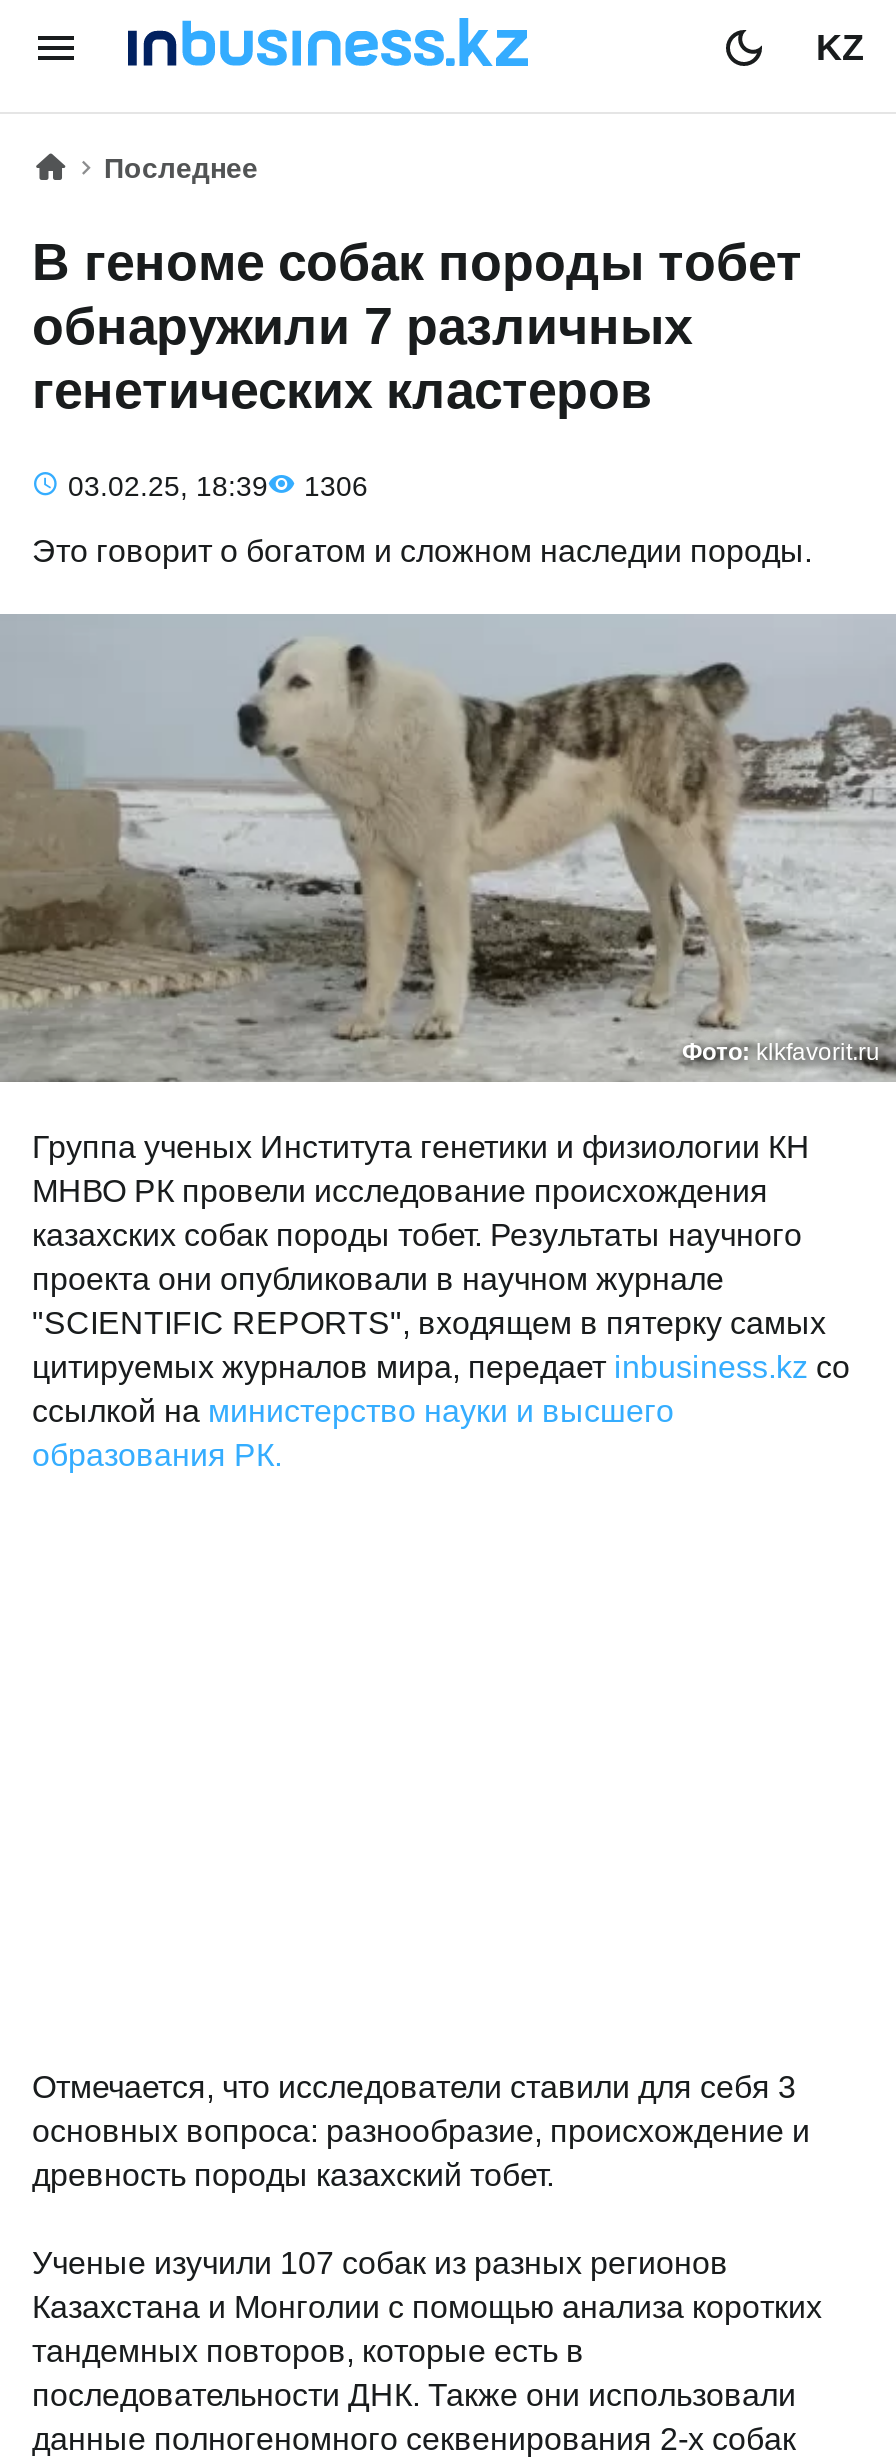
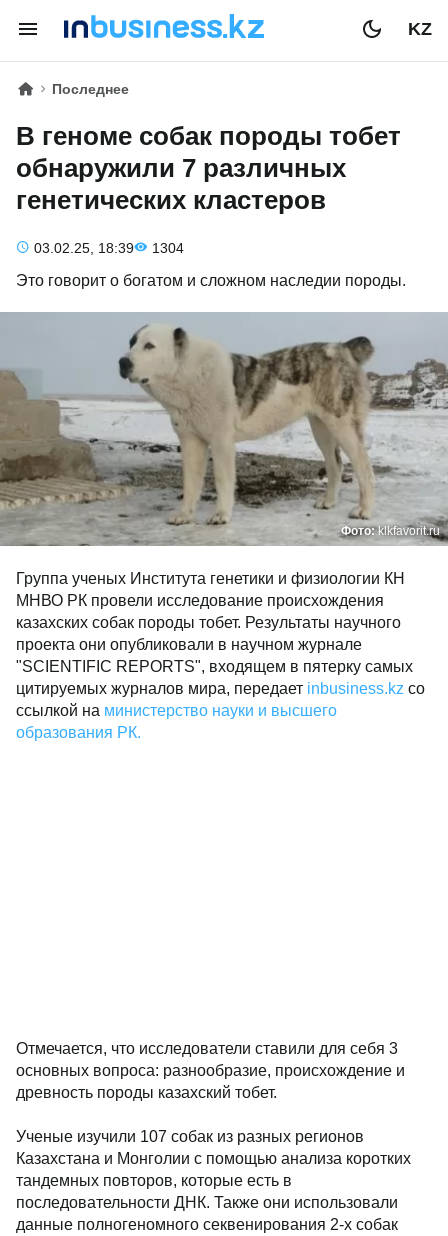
[68,470,368,502] 03.02.25, 18:39 1306 -> [34,240,184,256] 03.02.25, 18:39 1304

